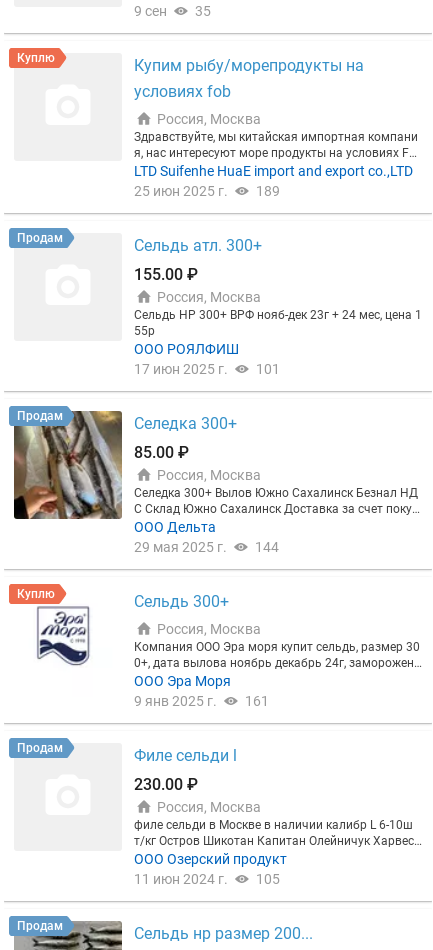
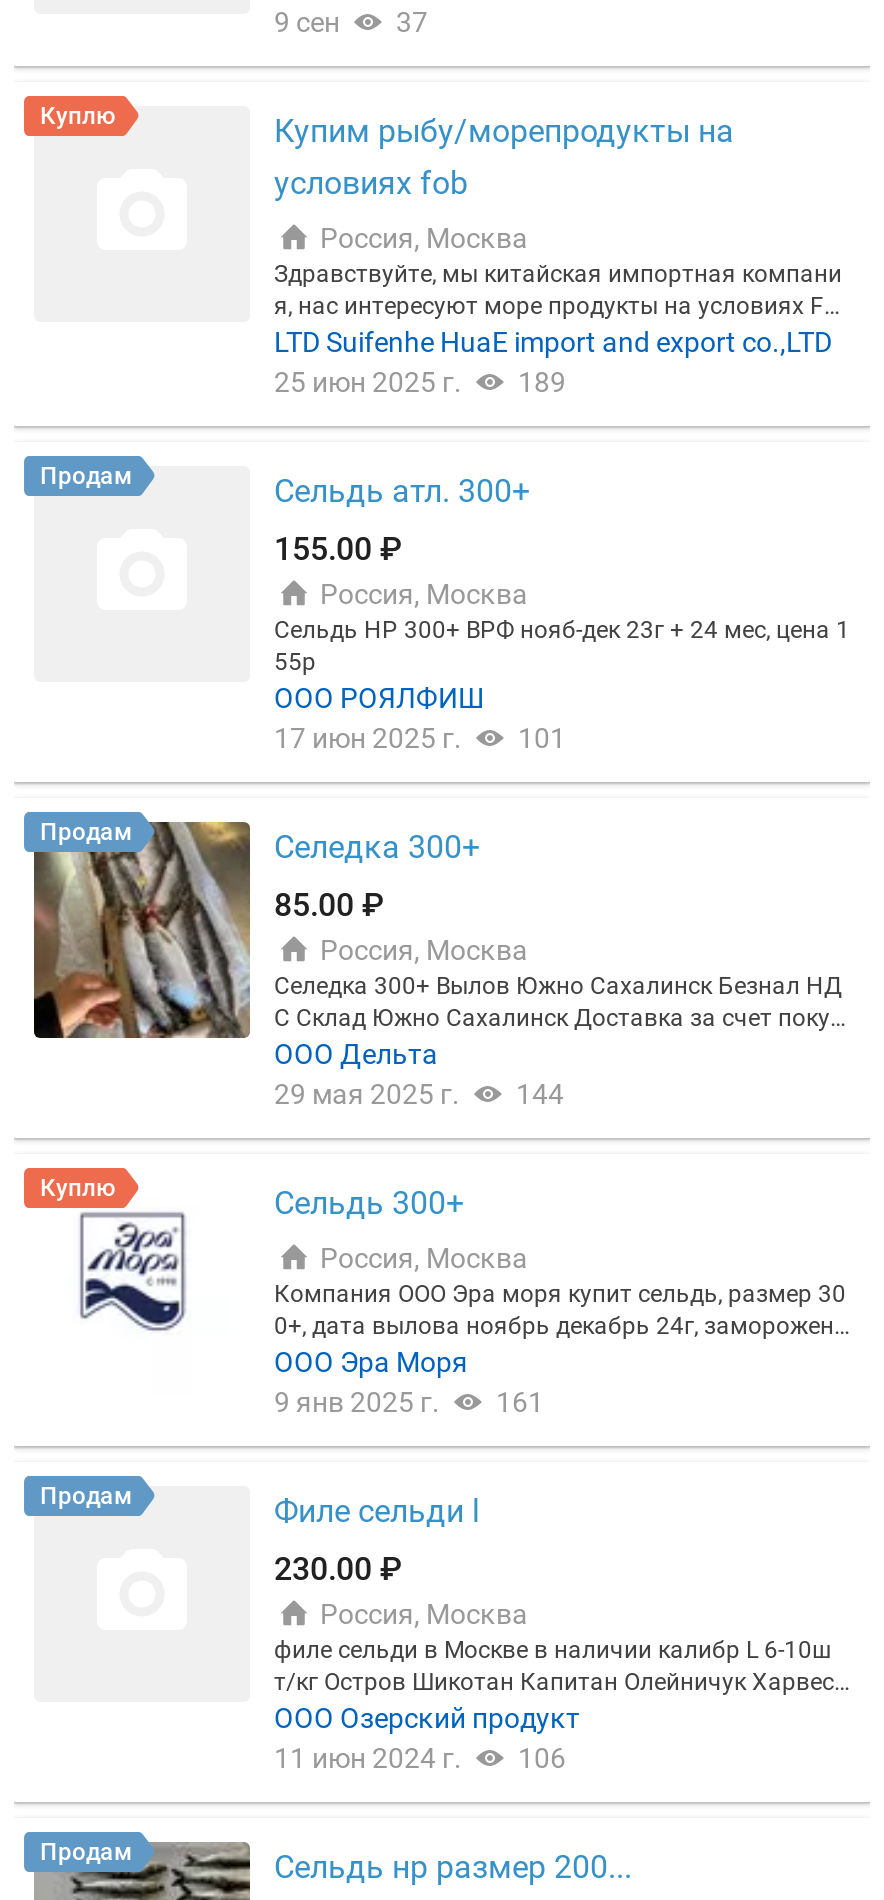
[134,3,211,19] 9 сен 35 -> [274,6,428,38] 9 сен 37
[134,871,280,887] 11 июн 2024 г. 105 -> [274,1742,566,1774] 11 июн 2024 г. 106

